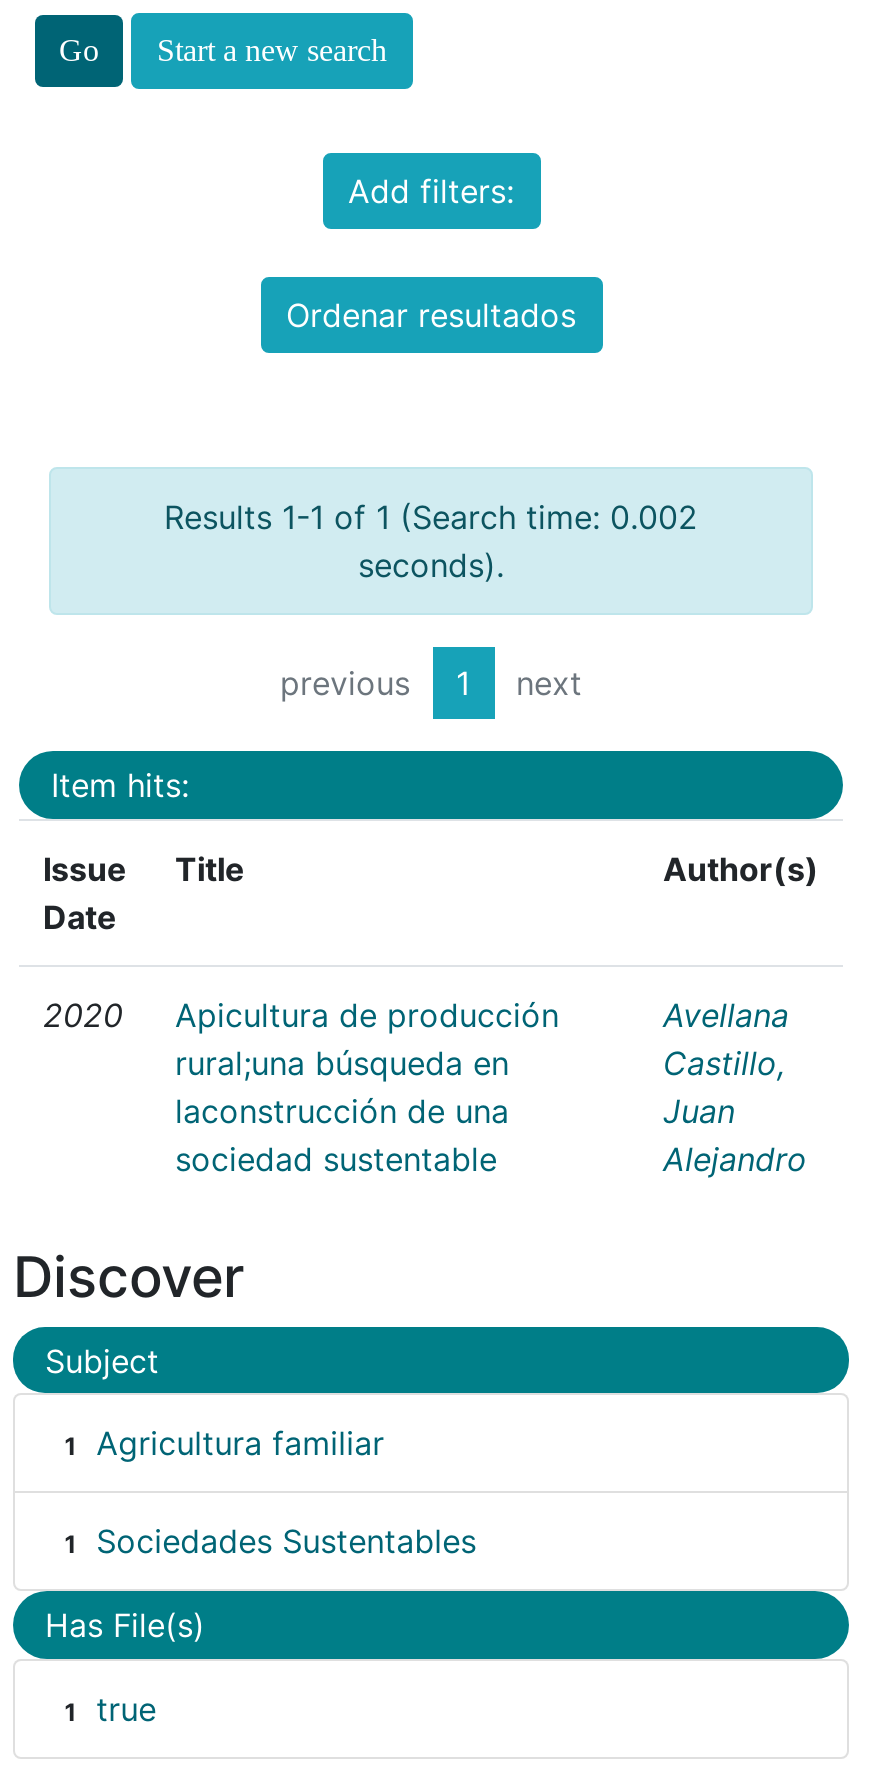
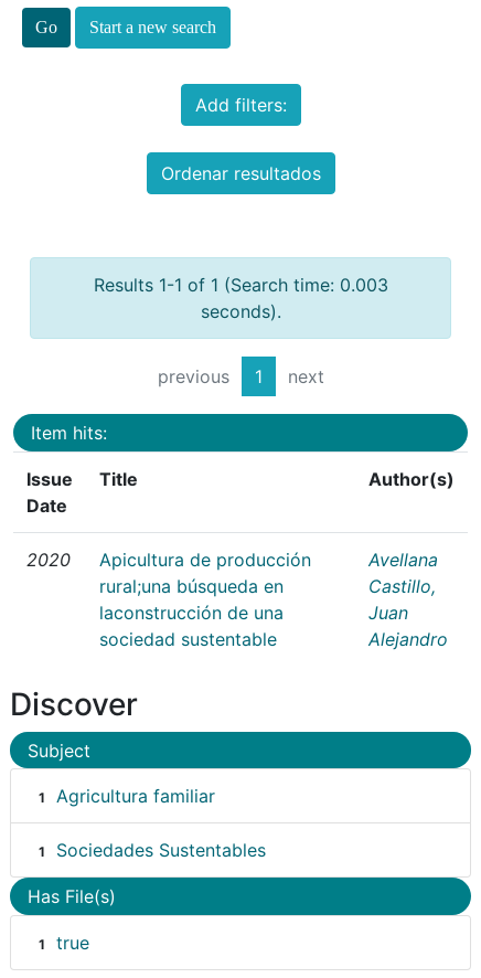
[164,497,698,537] Results 1-1 of 1 (Search time: 0.002 -> [93,274,388,296] Results 1-1 of 1 (Search time: 0.003

